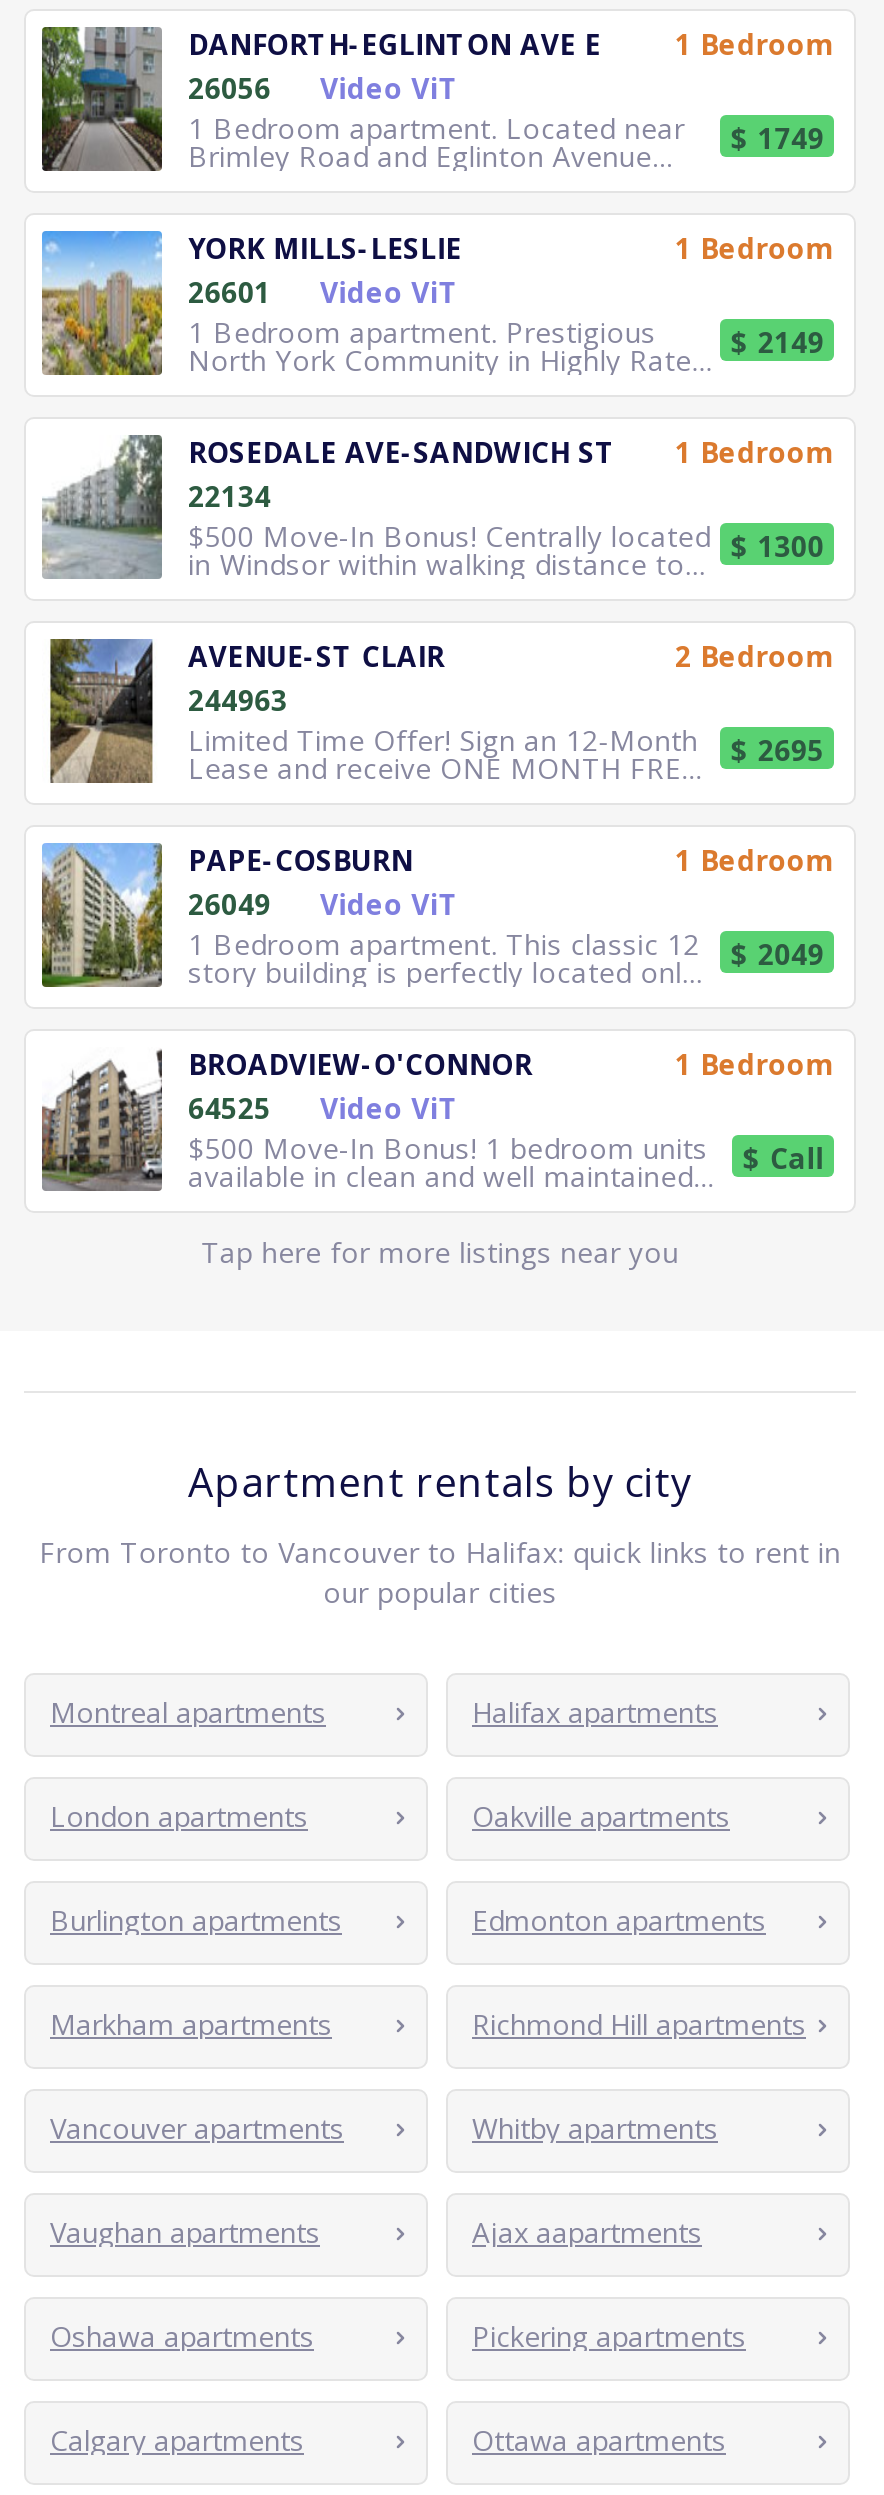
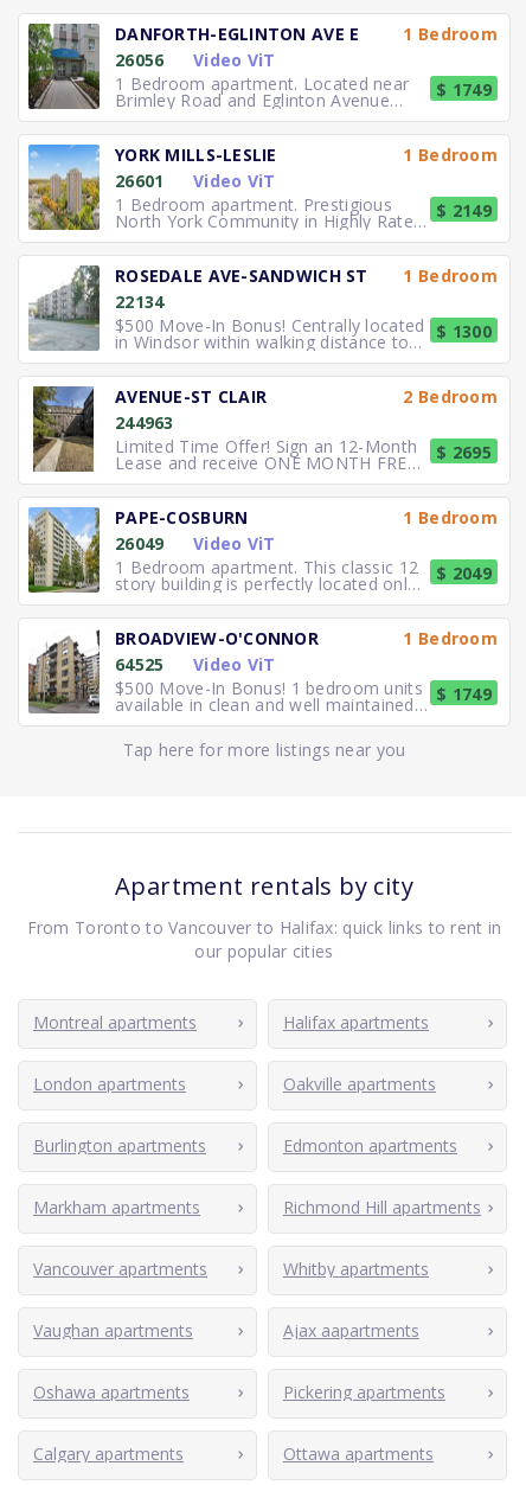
[743,1139,824,1177] $ Call -> [436,683,492,705] $ 1749

